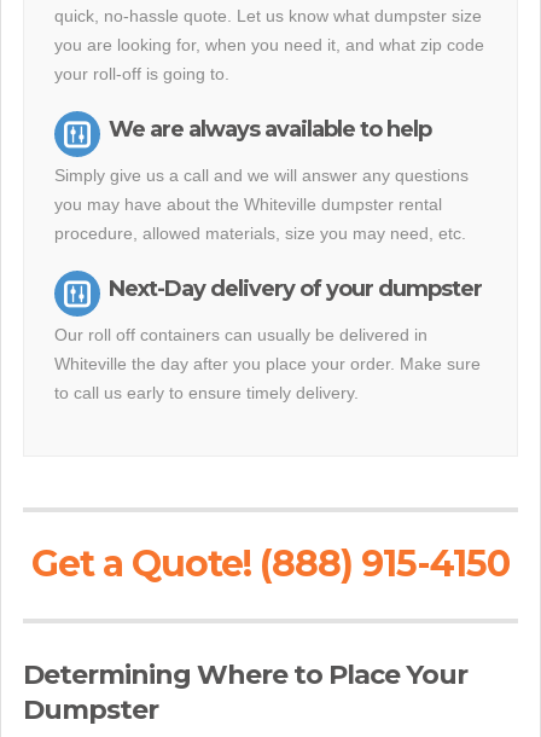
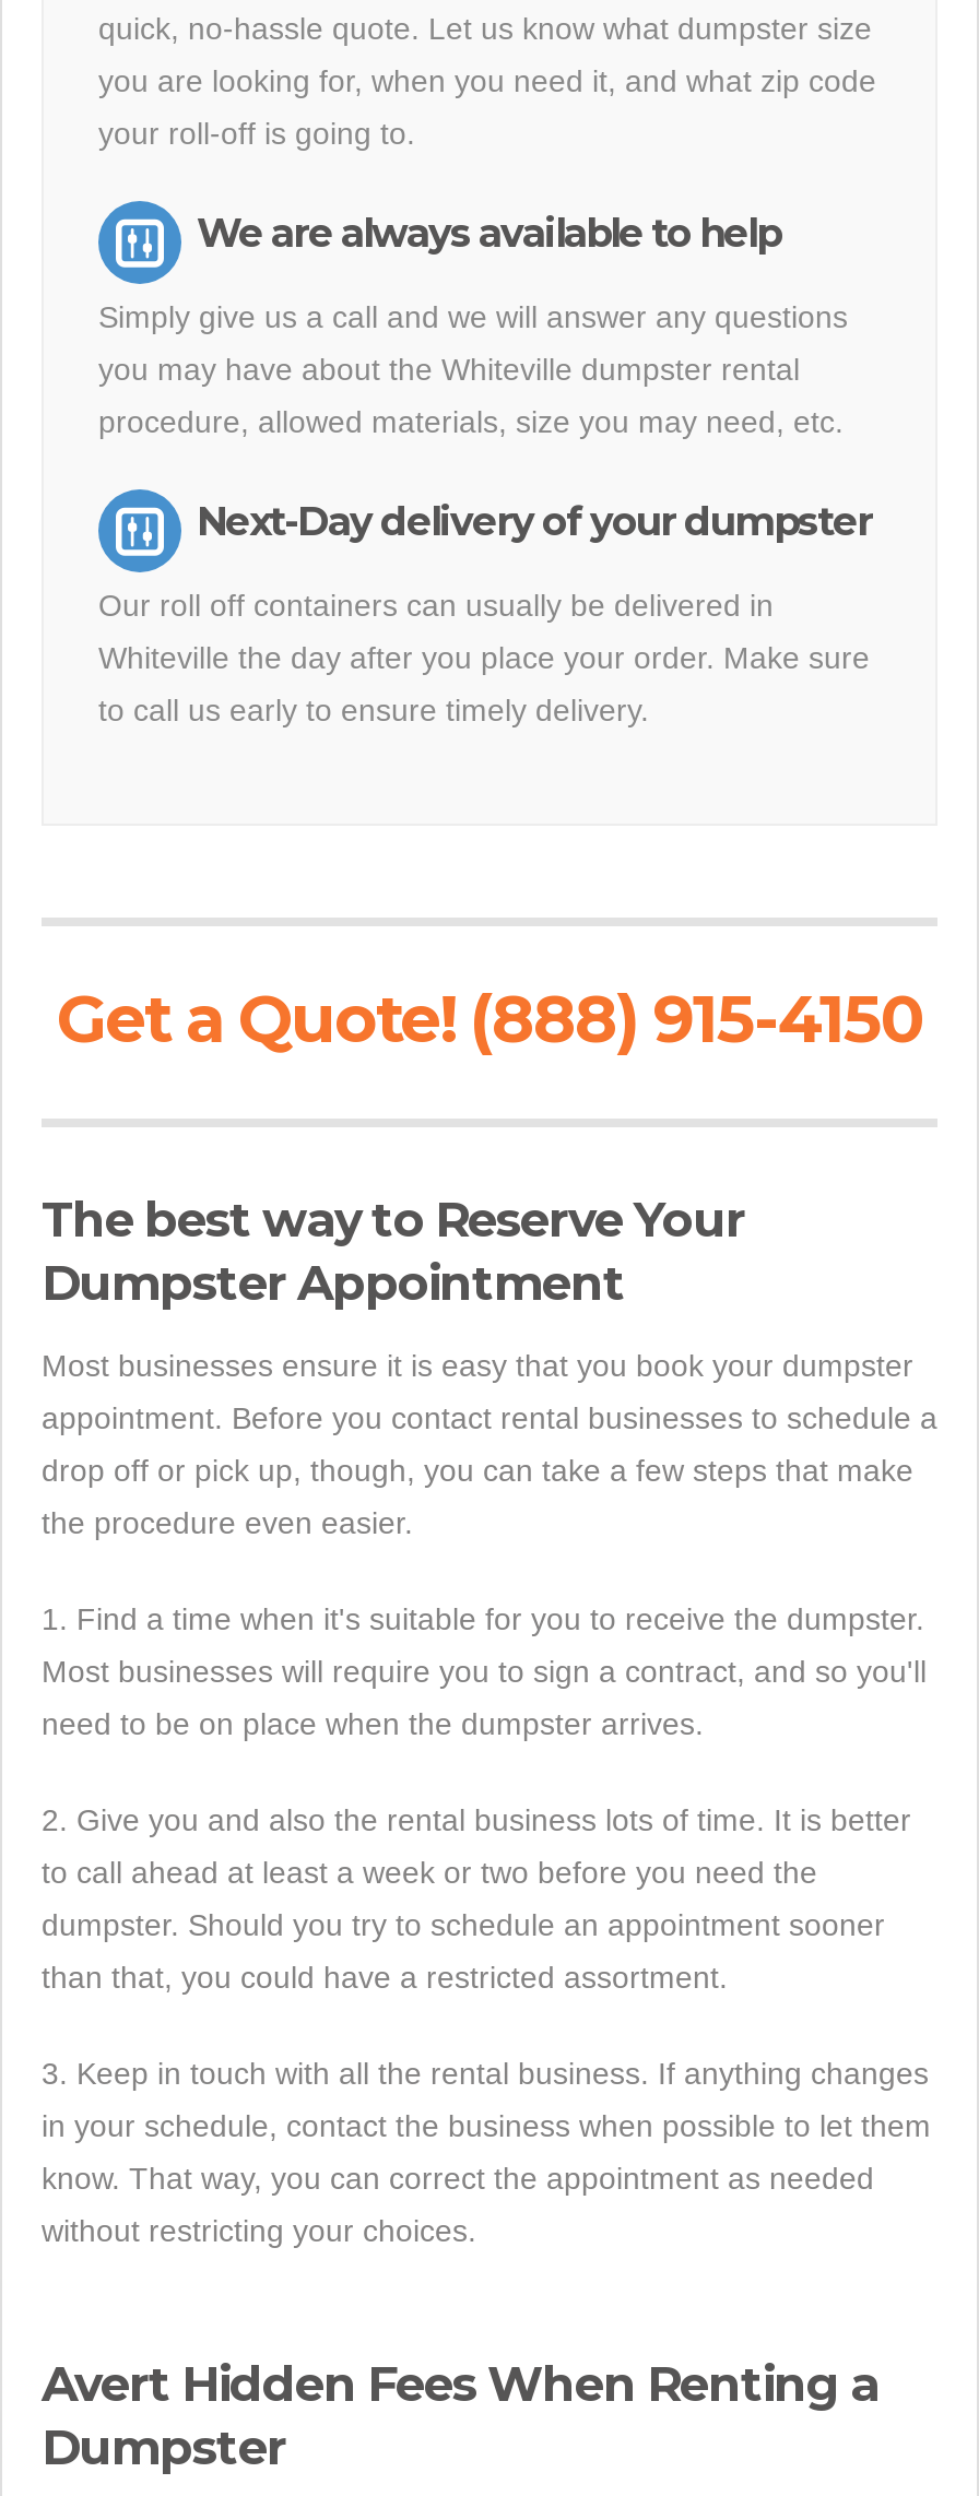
[23,658,467,691] Determining Where to Place Your -> [42,1191,937,2414] The best way to Reserve Your | Dumpster Appointment | Most businesses ensure it is easy that you book your dumpster | appointment. Before you contact rental businesses to schedule a | drop off or pick up, though, you can take a few steps that make | the procedure even easier. | 1. Find a time when it's suitable for you to receive the dumpster. | Most businesses will require you to sign a contract, and so you'll | need to be on place when the dumpster arrives. | 2. Give you and also the rental business lots of time. It is better | to call ahead at least a week or two before you need the | dumpster. Should you try to schedule an appointment sooner | than that, you could have a restricted assortment. | 3. Keep in touch with all the rental business. If anything changes | in your schedule, contact the business when possible to let them | know. That way, you can correct the appointment as needed | without restricting your choices. | Avert Hidden Fees When Renting a

